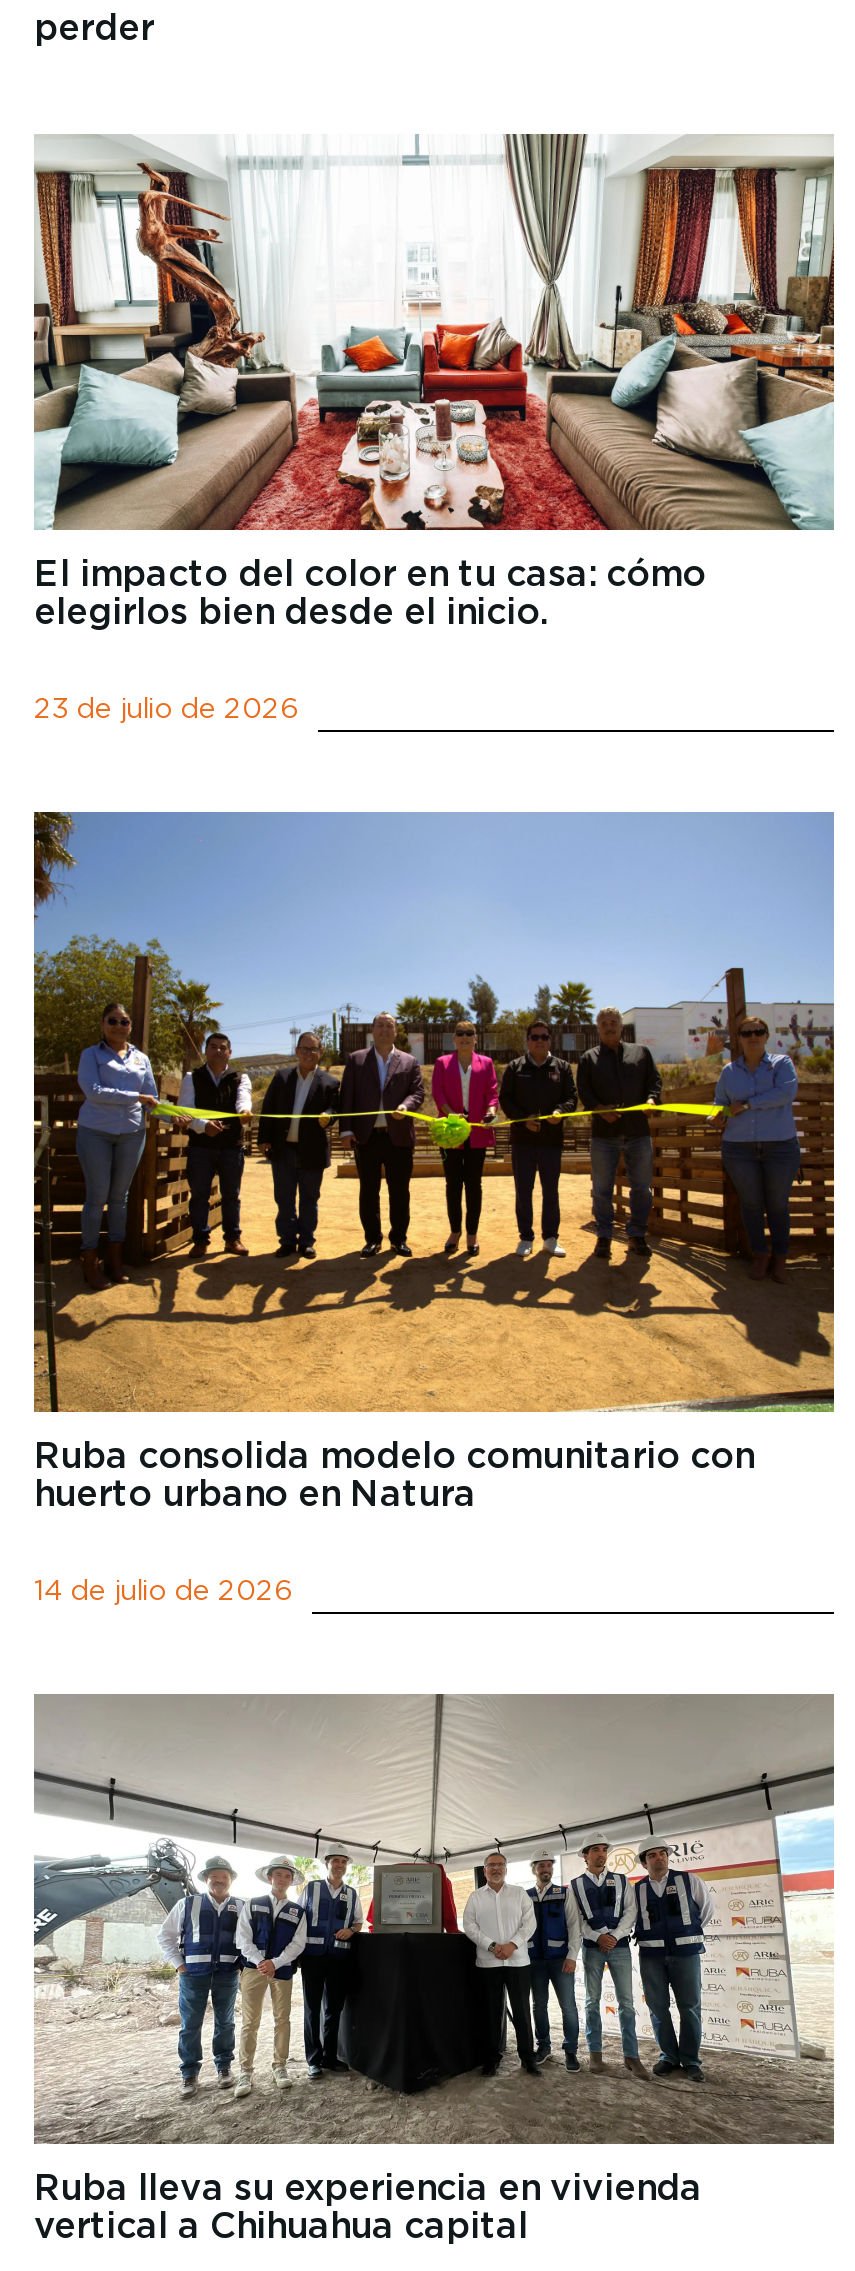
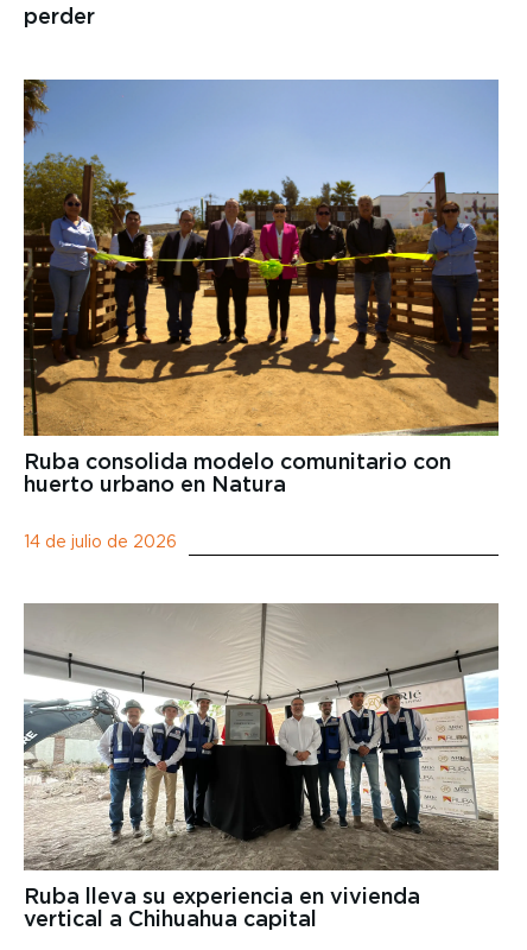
[34,132,836,724] [image] | El impacto del color en tu casa: cómo | elegirlos bien desde el inicio. | 23 de julio de 2026 -> none

